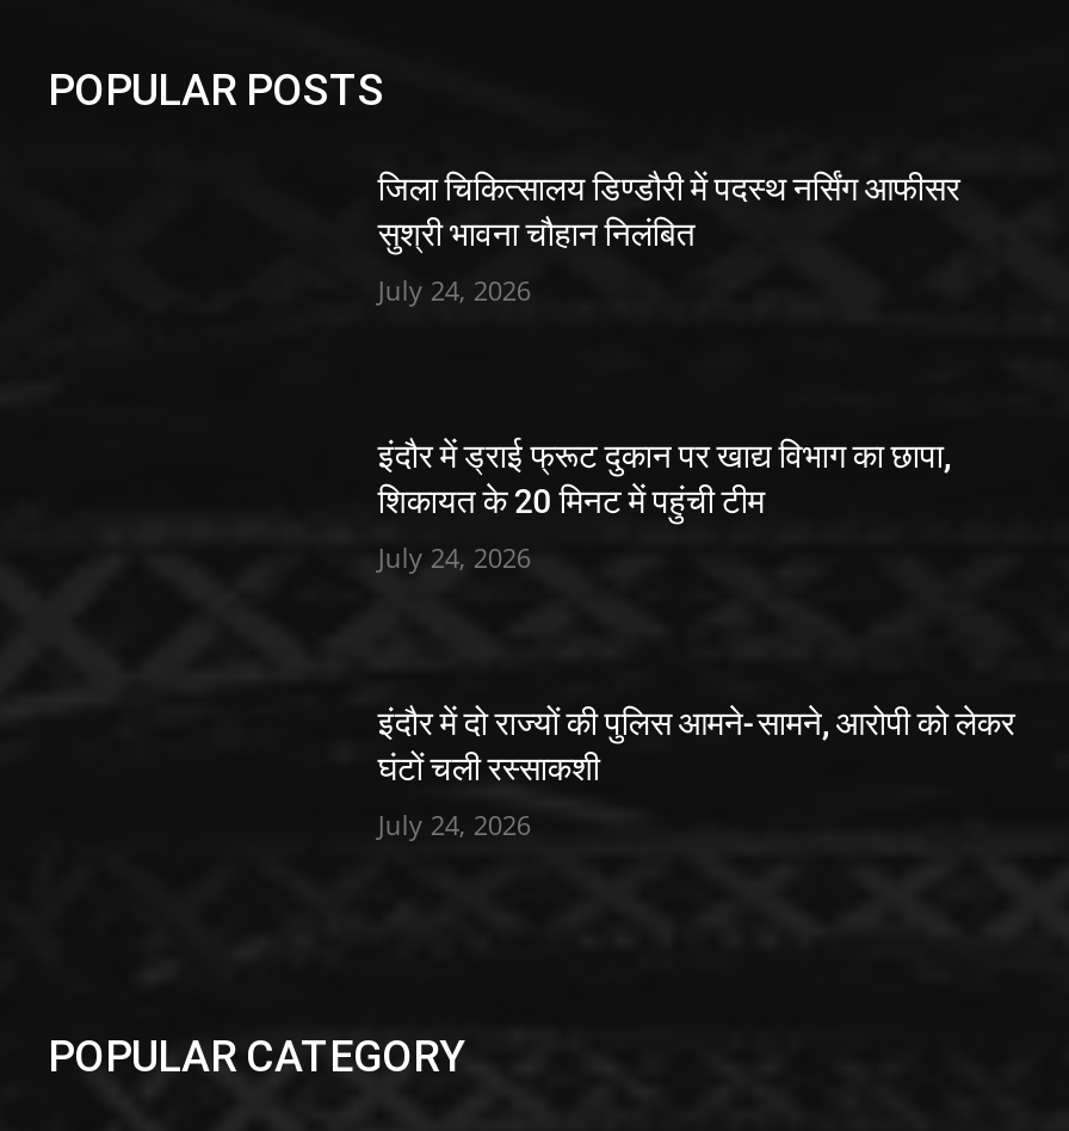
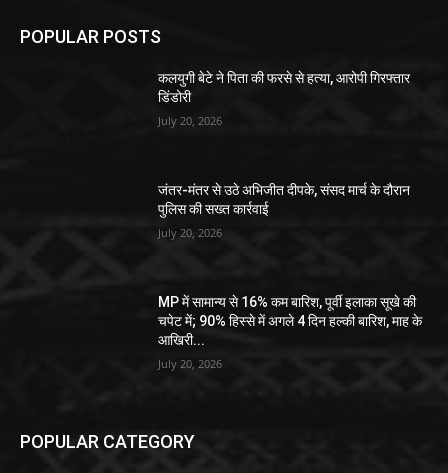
[378,170,960,254] जिला चिकित्सालय डिण्डौरी में पदस्थ नर्सिंग आफीसर | सुश्री भावना चौहान निलंबित -> [158,70,410,105] कलयुगी बेटे ने पिता की फरसे से हत्या, आरोपी गिरफ्तार | डिंडोरी
[378,273,531,309] July 24, 2026 -> [158,113,222,128] July 20, 2026
[378,437,951,520] इंदौर में ड्राई फ्रूट दुकान पर खाद्य विभाग का छापा, | शिकायत के 20 मिनट में पहुंची टीम -> [158,182,410,217] जंतर-मंतर से उठे अभिजीत दीपके, संसद मार्च के दौरान | पुलिस की सख्त कार्रवाई
[378,539,531,575] July 24, 2026 -> [158,225,222,240] July 20, 2026
[378,703,1015,787] इंदौर में दो राज्यों की पुलिस आमने-सामने, आरोपी को लेकर | घंटों चली रस्साकशी -> [158,294,422,348] MP में सामान्य से 16% कम बारिश, पूर्वी इलाका सूखे की | चपेट में; 90% हिस्से में अगले 4 दिन हल्की बारिश, माह के | आखिरी...
[378,806,531,842] July 24, 2026 -> [158,356,222,371] July 20, 2026

